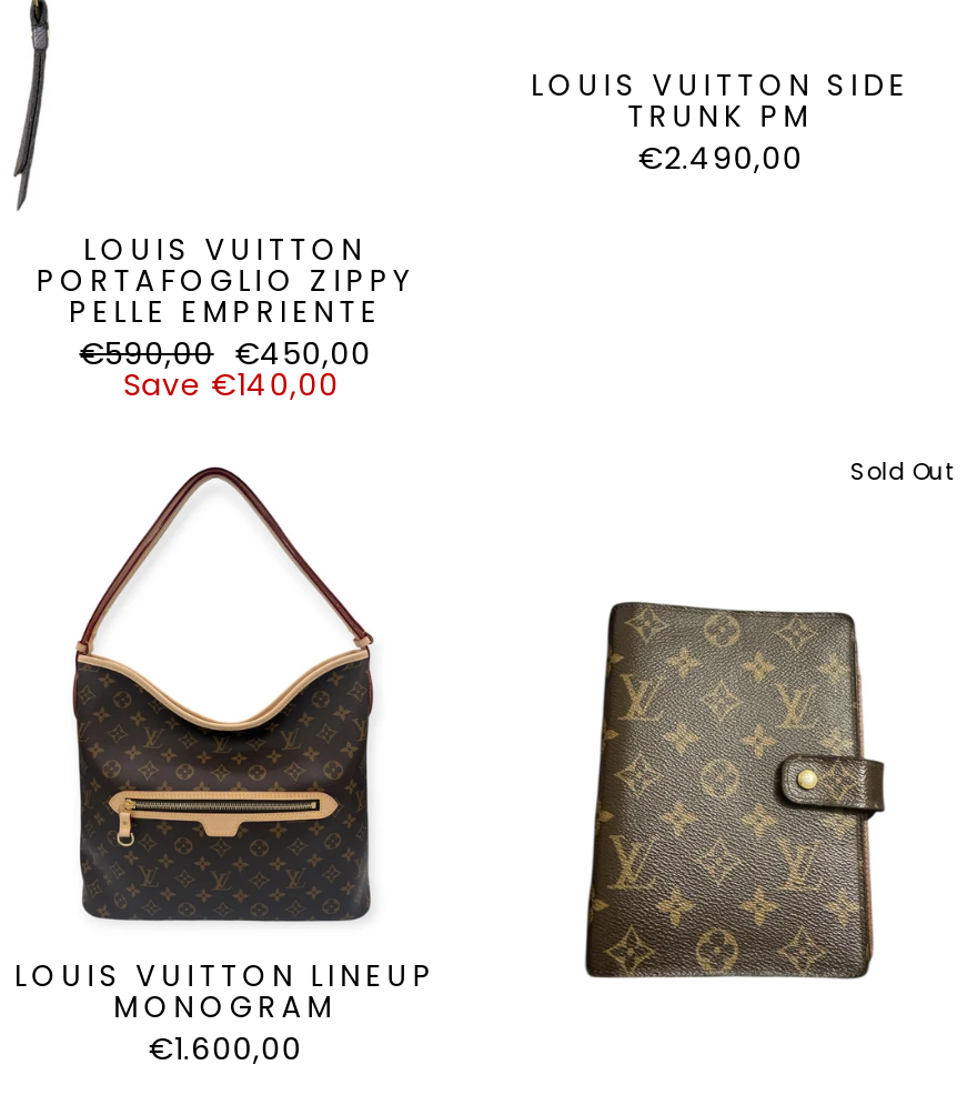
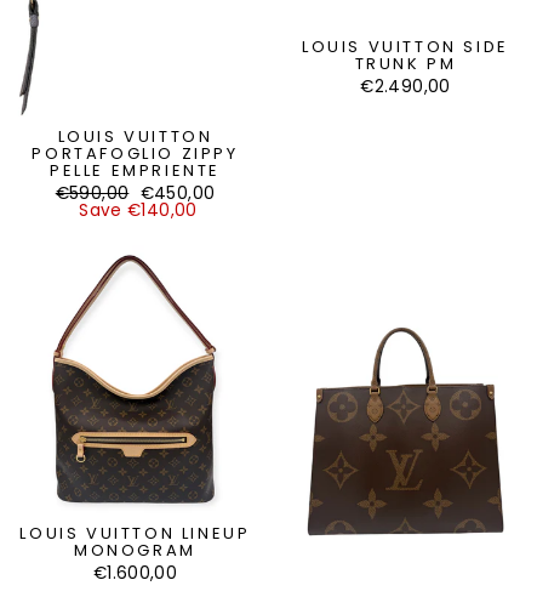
[850,455,955,488] Sold Out -> none
[542,600,901,980] [image] -> [307,326,505,536] [image]

